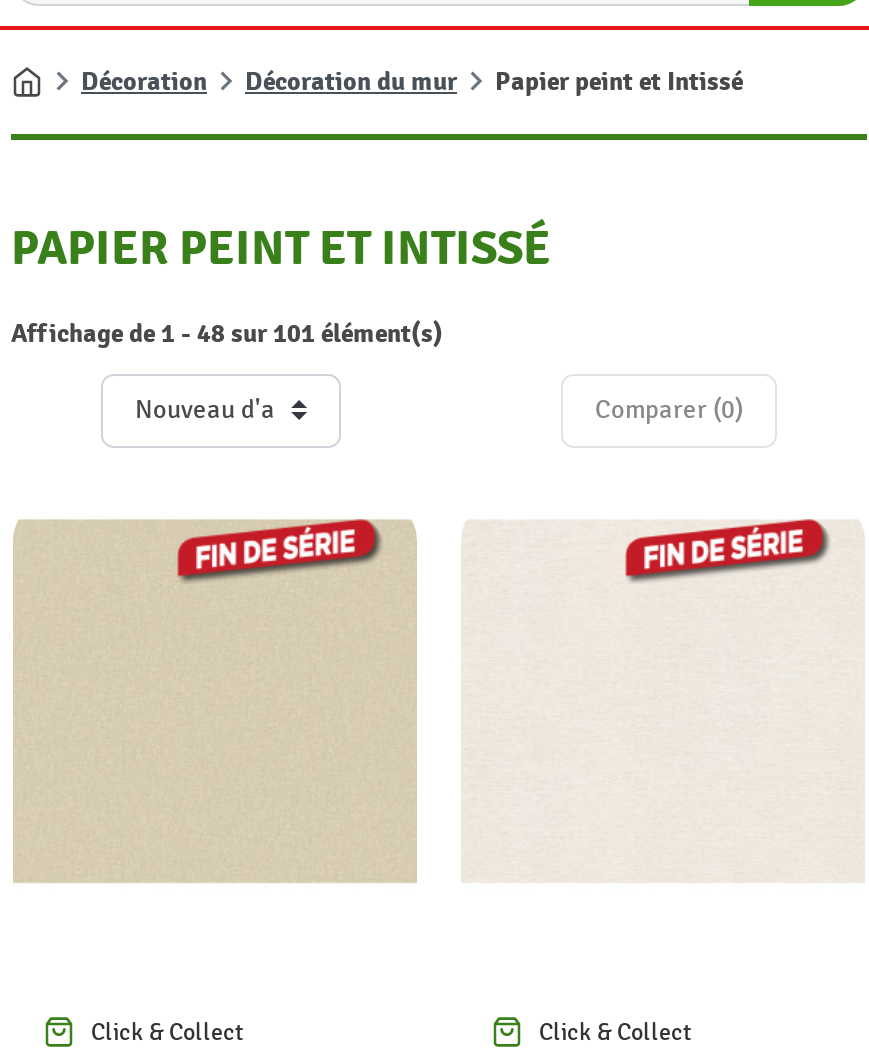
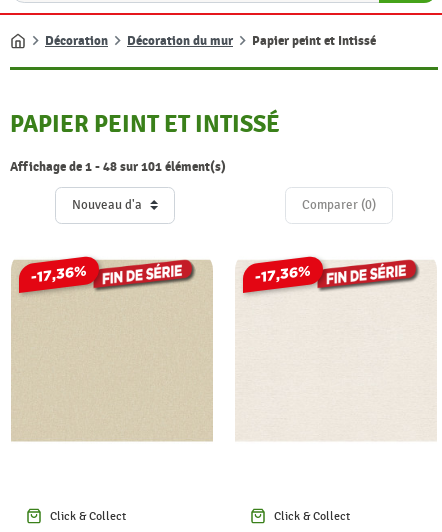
none -> [31,263,87,285] -17,36%
none -> [255,263,311,285] -17,36%

